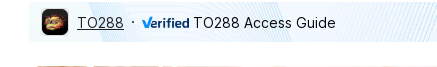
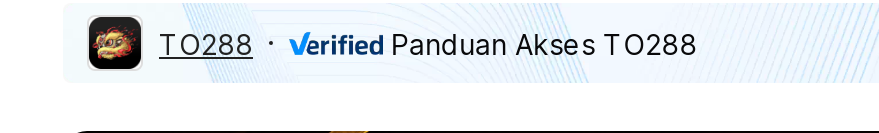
[193,13,336,30] TO288 Access Guide -> [391,26,697,60] Panduan Akses TO288

